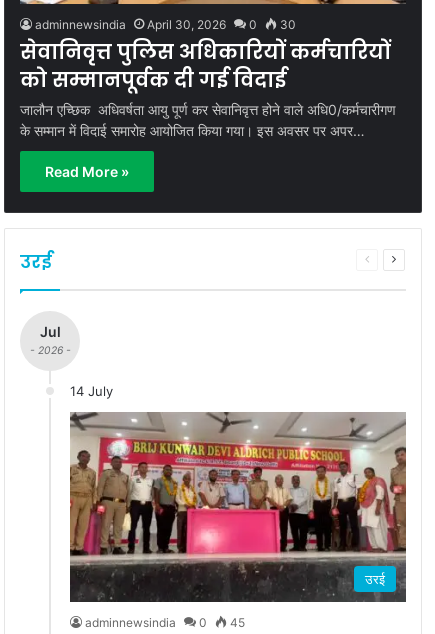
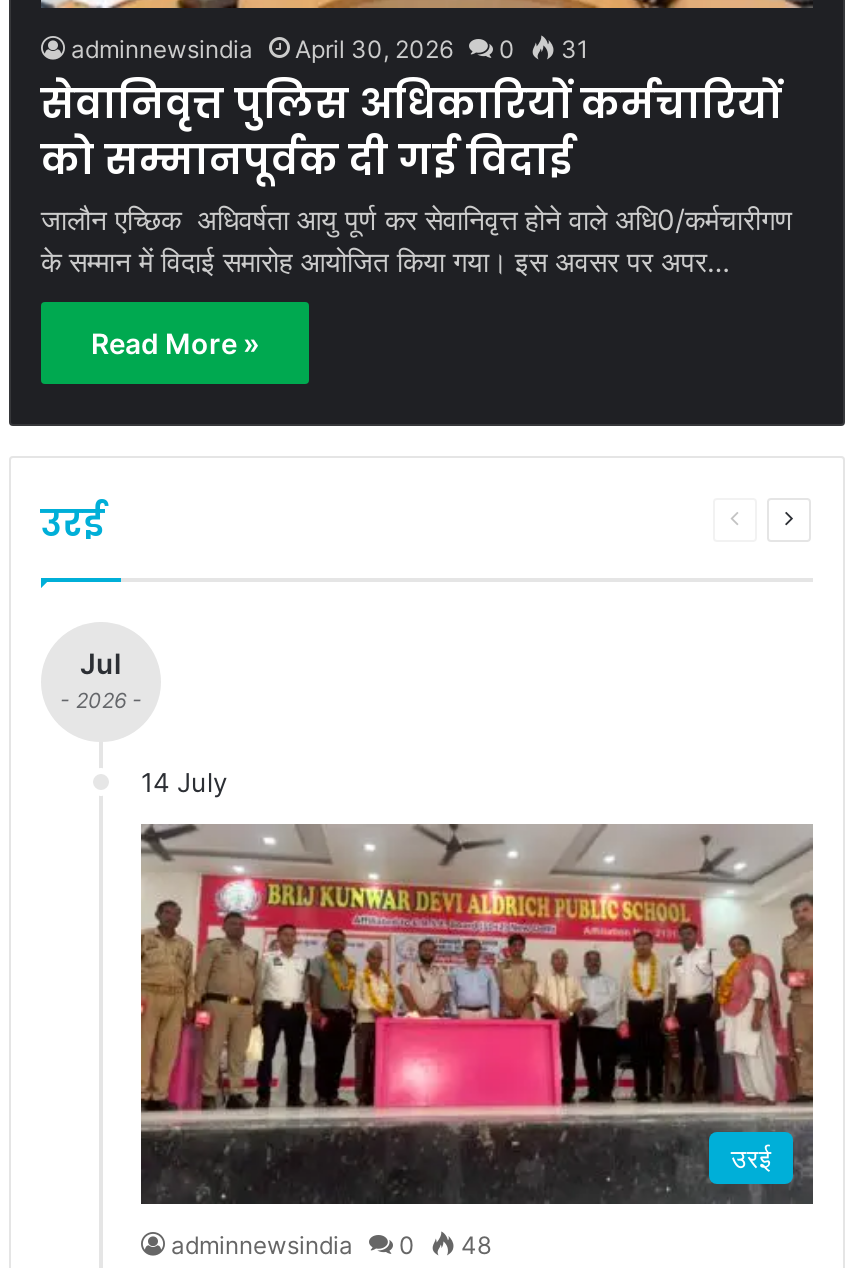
[35,17,296,32] adminnewsindia April 30, 2026 0 30 -> [71,35,589,65] adminnewsindia April 30, 2026 0 31
[85,615,245,630] adminnewsindia 0 45 -> [171,1230,491,1260] adminnewsindia 0 48

